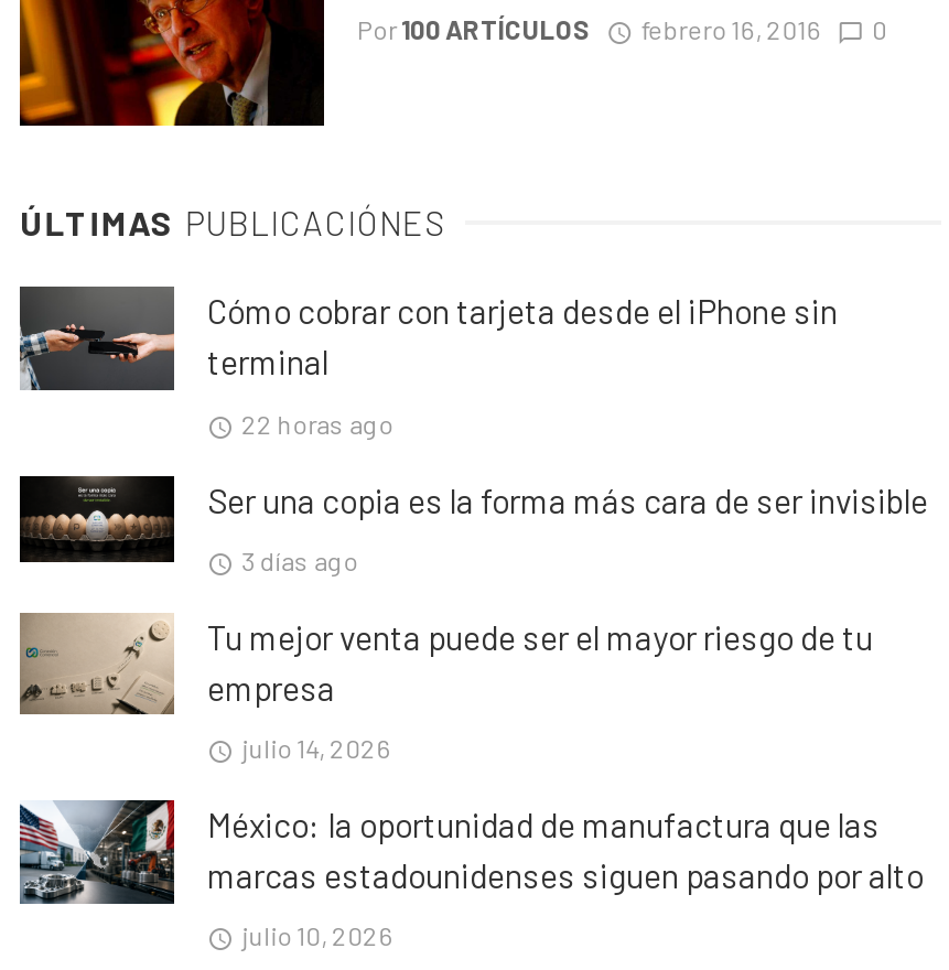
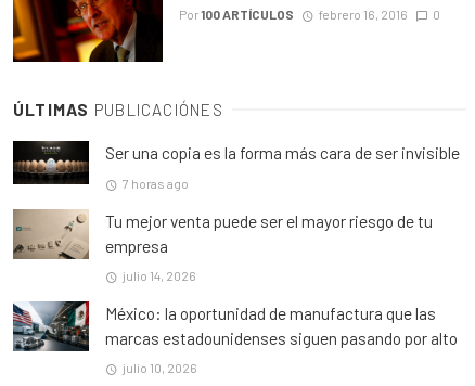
[18,287,838,438] [image] | Cómo cobrar con tarjeta desde el iPhone sin | terminal | 22 horas ago -> none
[242,544,358,575] 3 días ago -> [122,175,188,190] 7 horas ago

